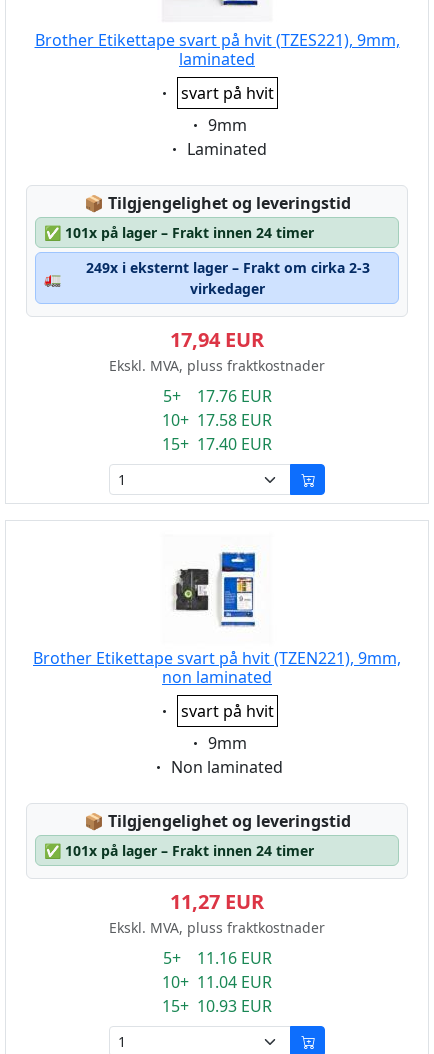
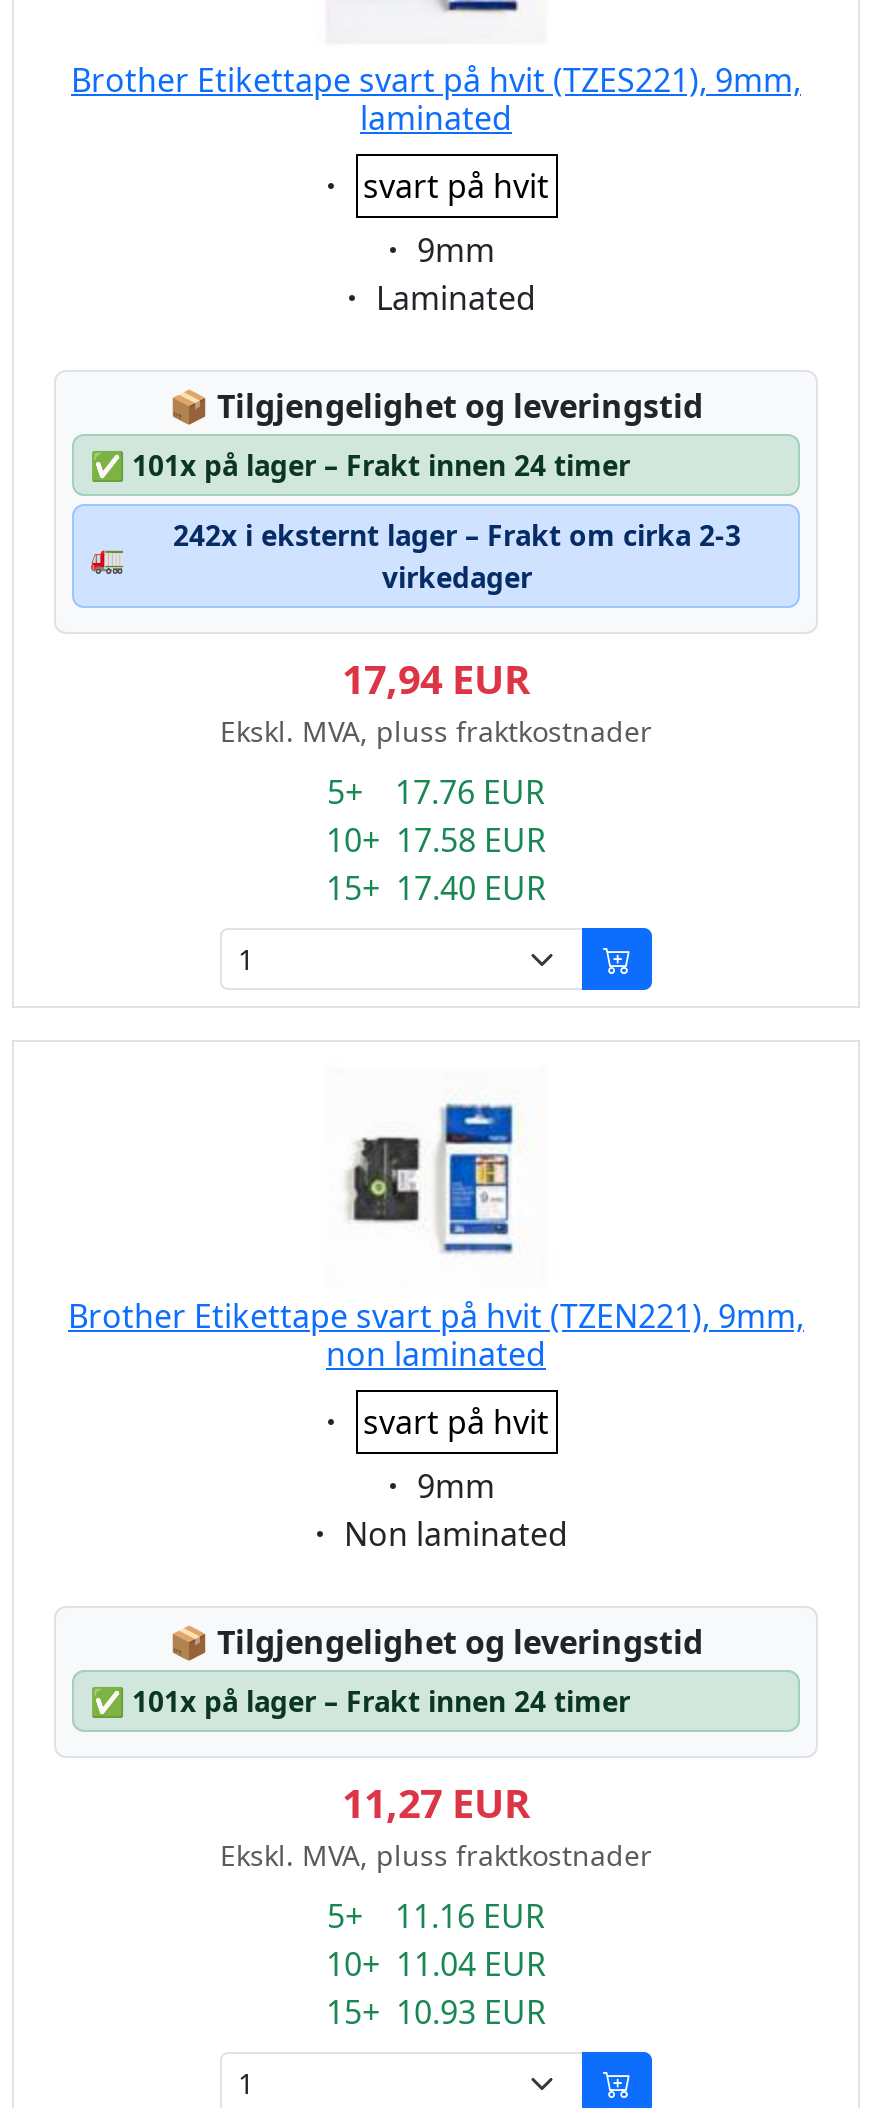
[85,258,369,277] 249x i eksternt lager – Frakt om cirka 2-3 -> [173,516,741,554] 242x i eksternt lager – Frakt om cirka 2-3

